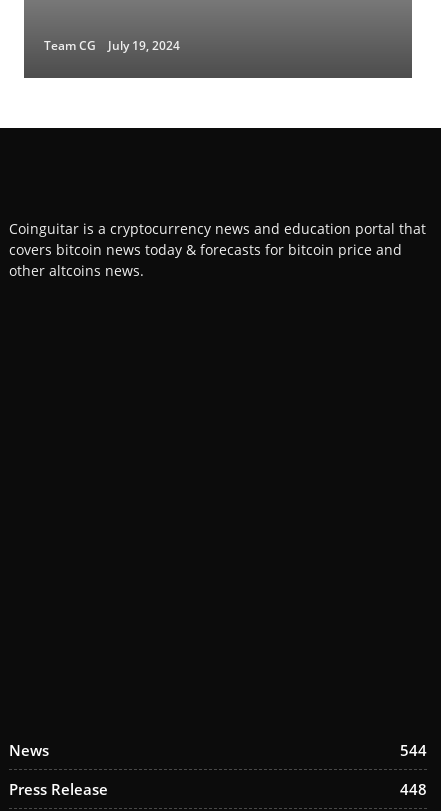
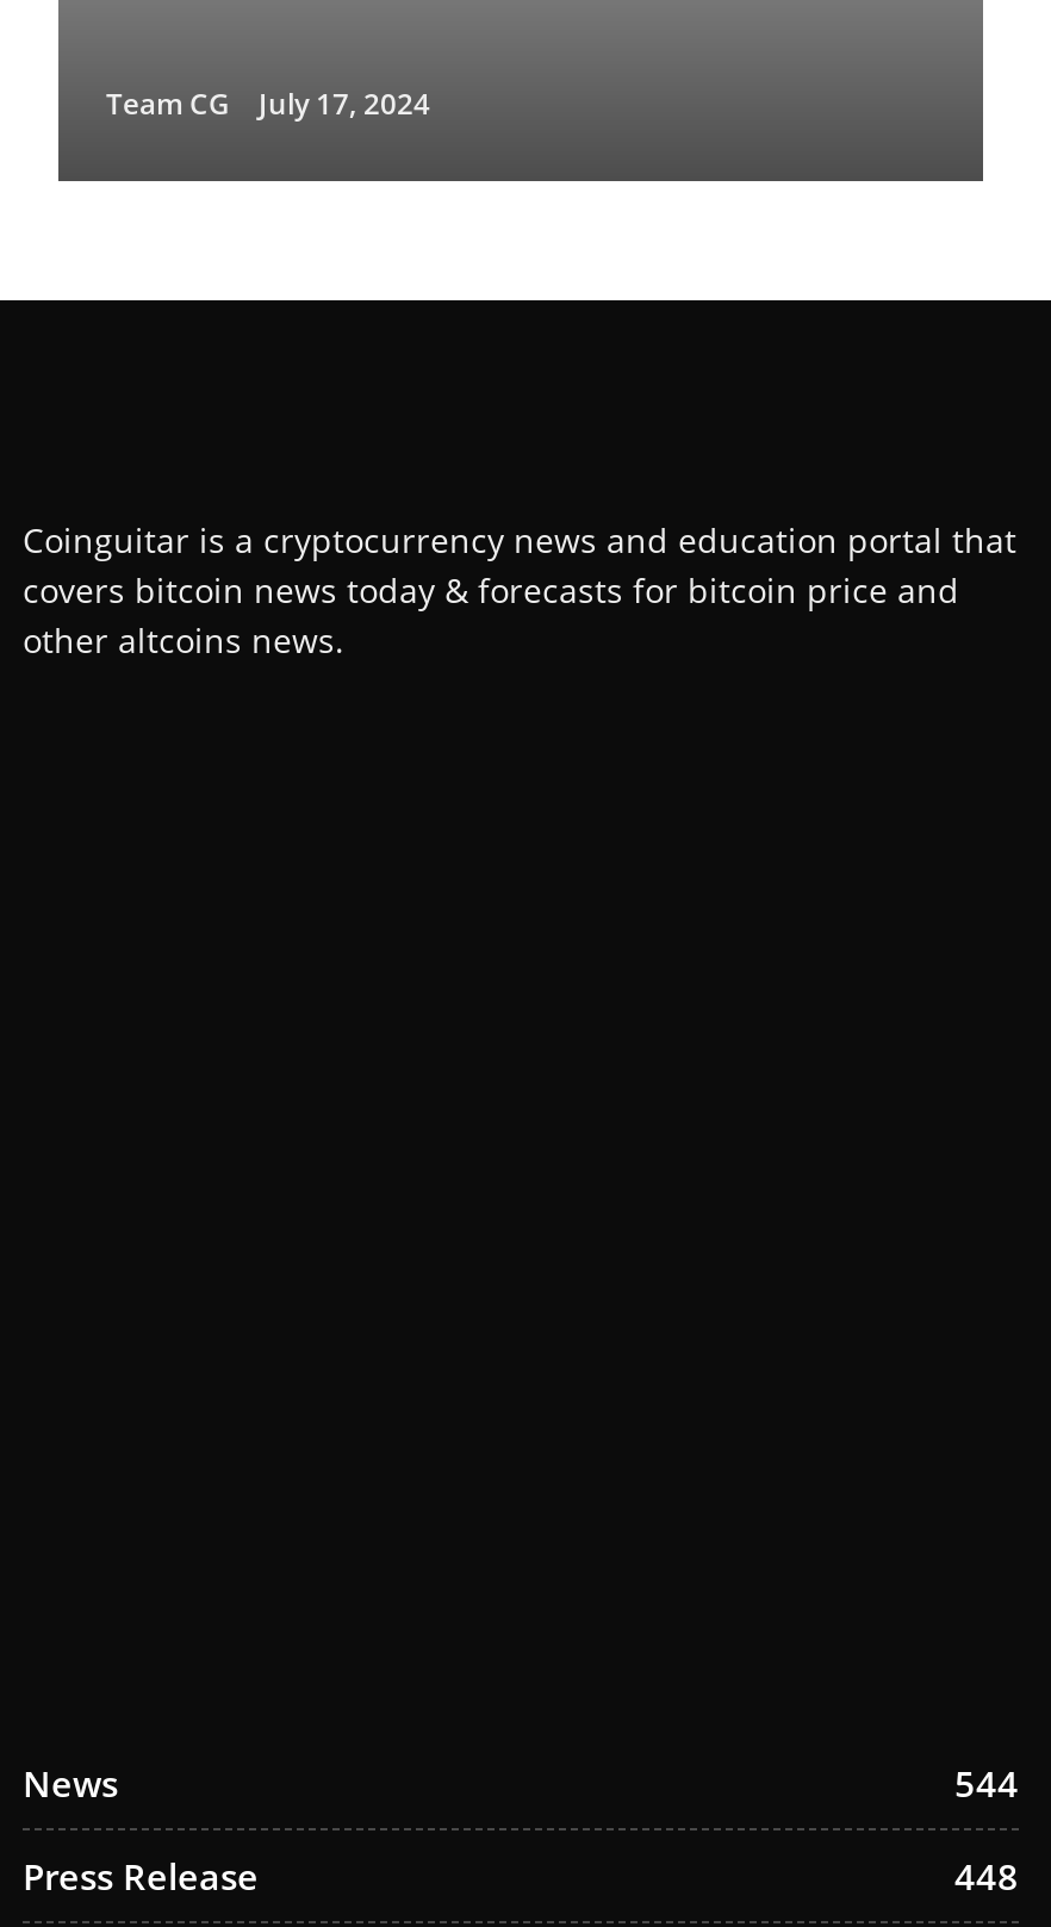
[44,37,180,54] Team CG July 19, 2024 -> [106,84,430,124] Team CG July 17, 2024

